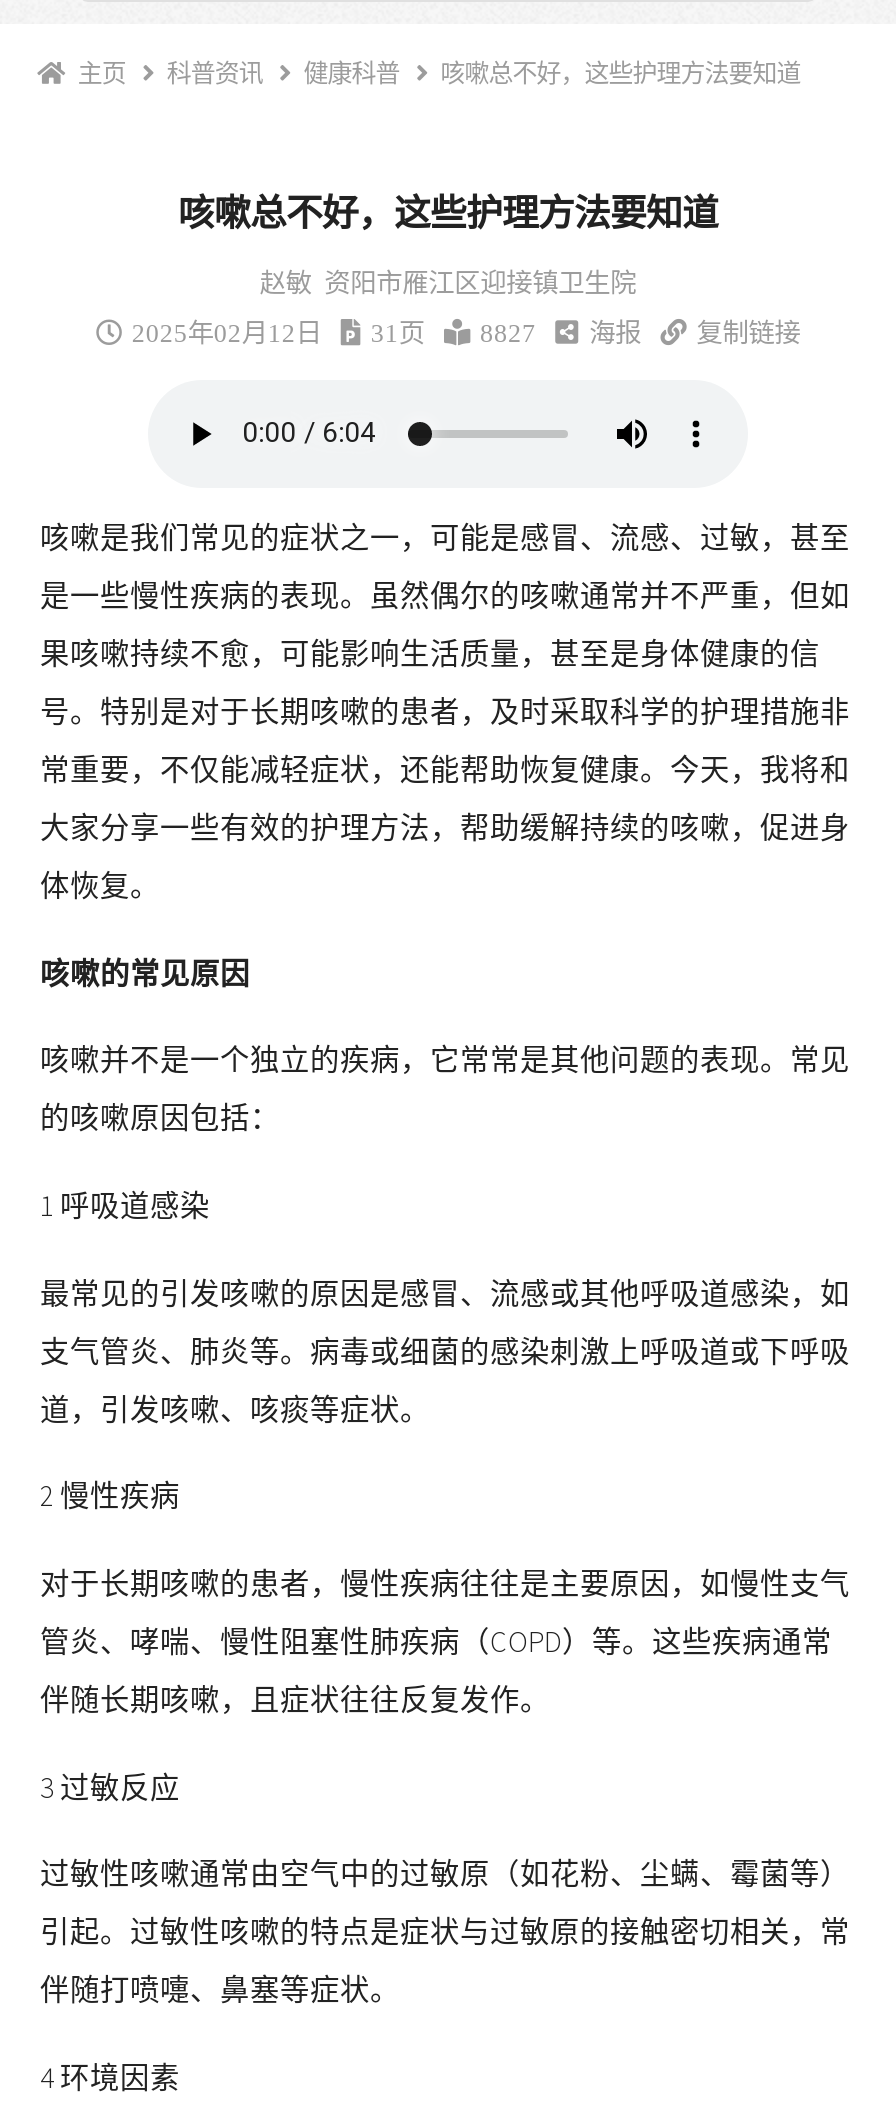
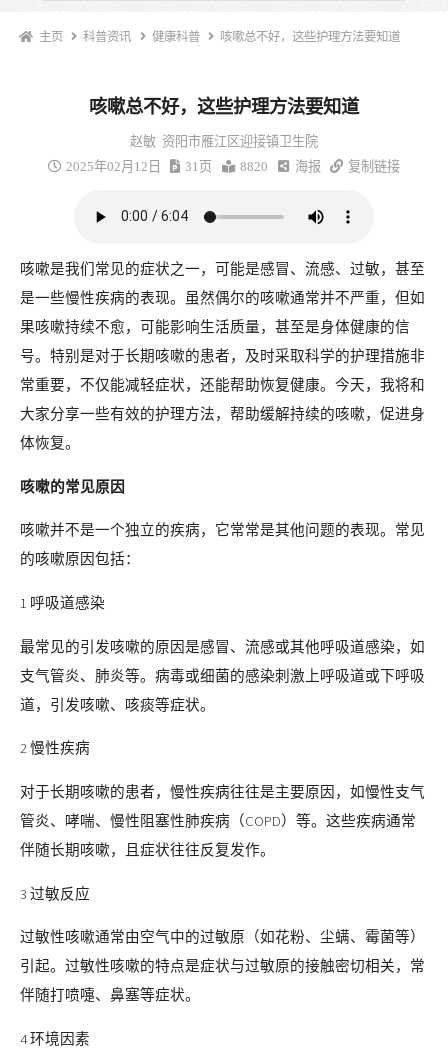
[132,319,800,347] 2025年02月12日 31页 8827 海报 复制链接 -> [66,159,400,173] 2025年02月12日 31页 8820 海报 复制链接

